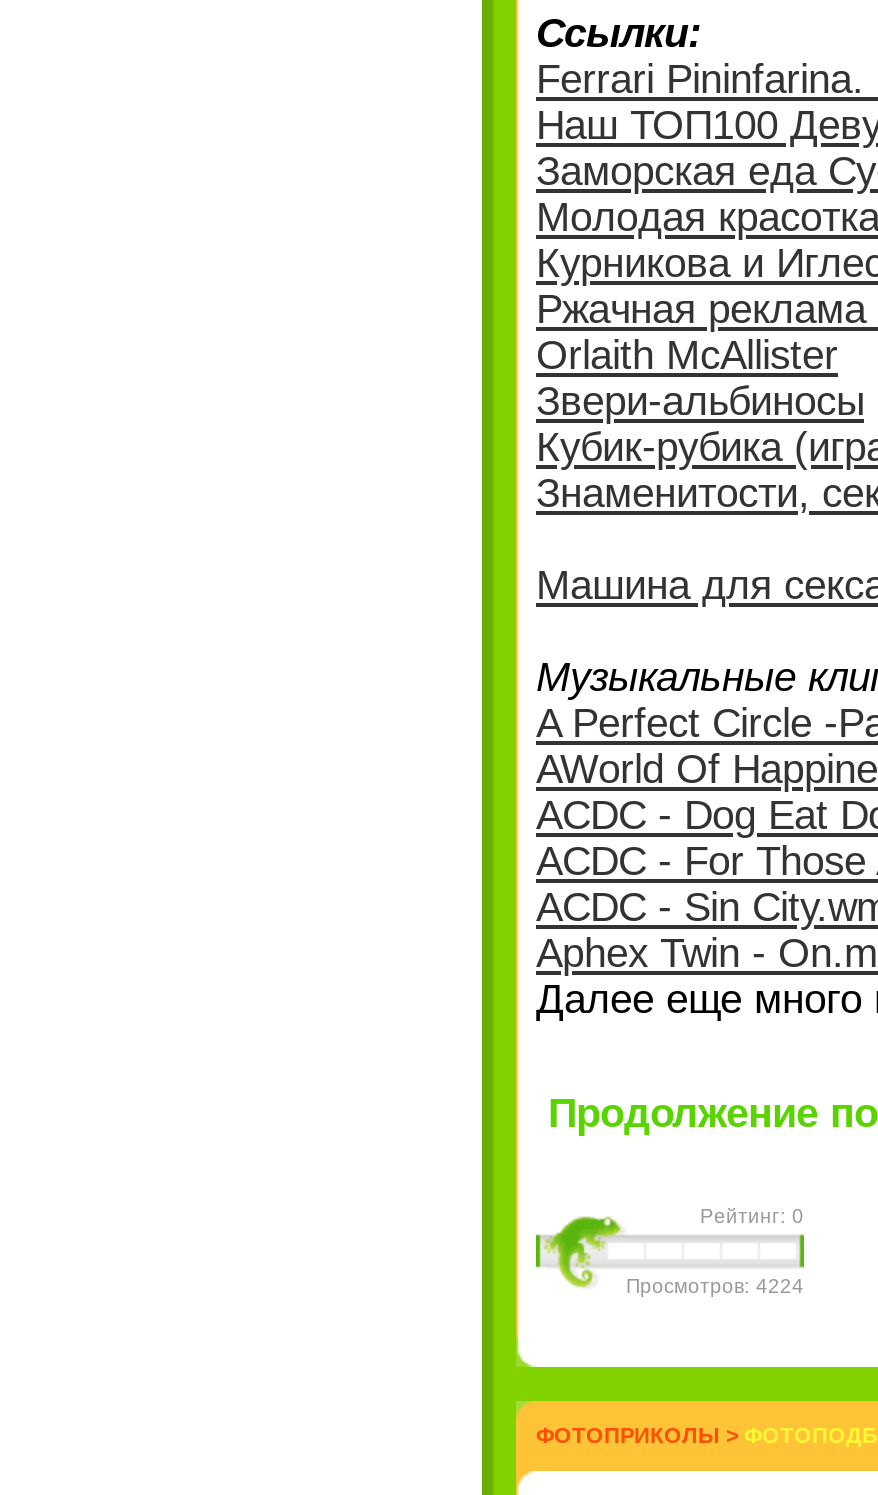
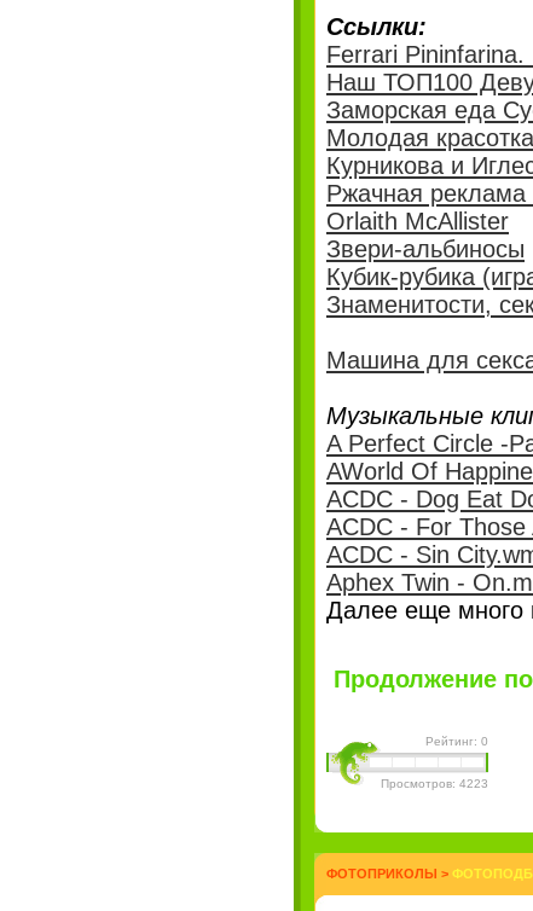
[626,1275,804,1297] Просмотров: 4224 -> [381,777,488,790] Просмотров: 4223

